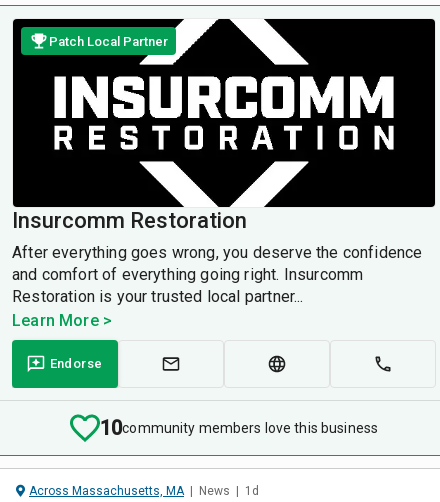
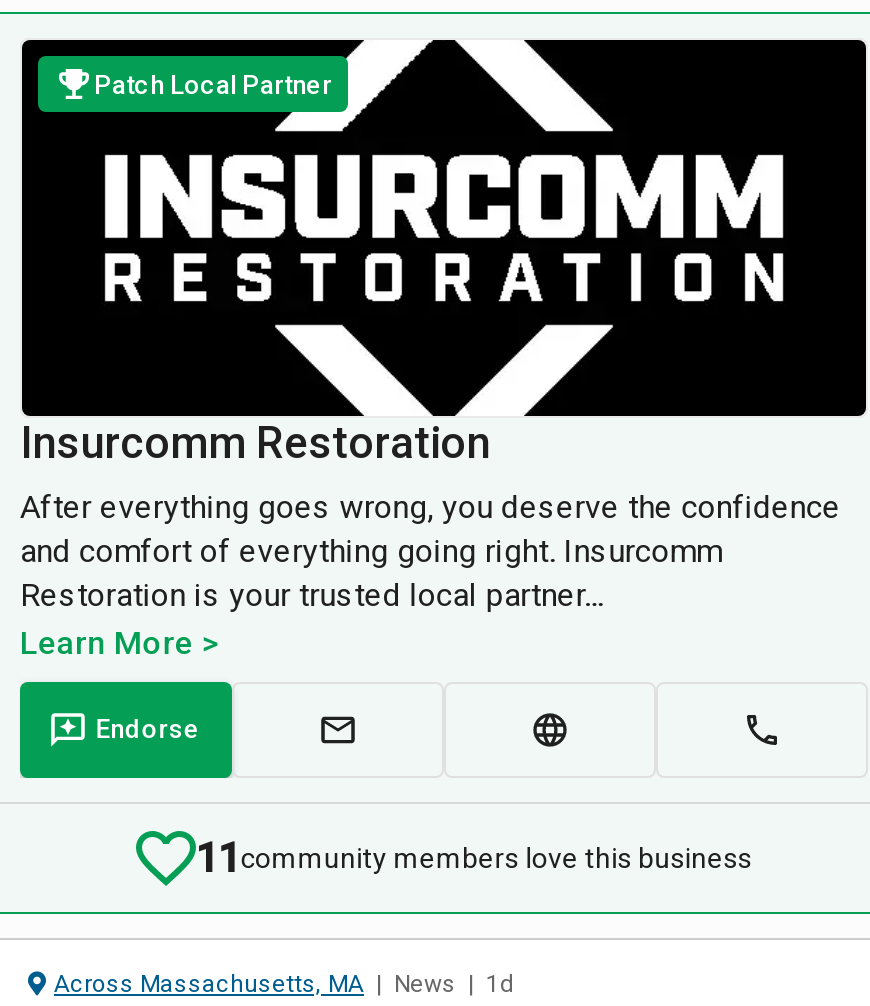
[100,416,378,440] 10community members love this business -> [196,834,752,882] 11community members love this business

